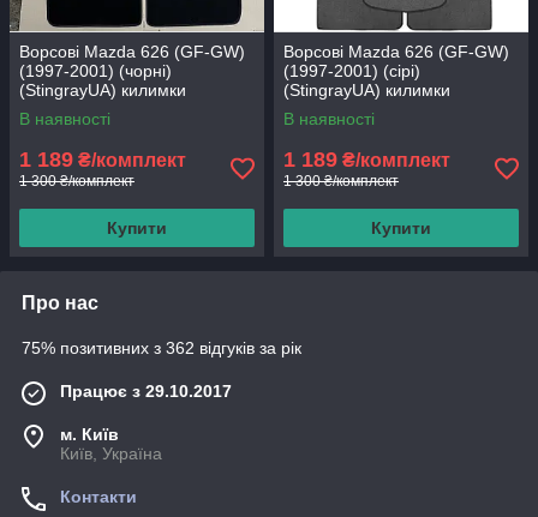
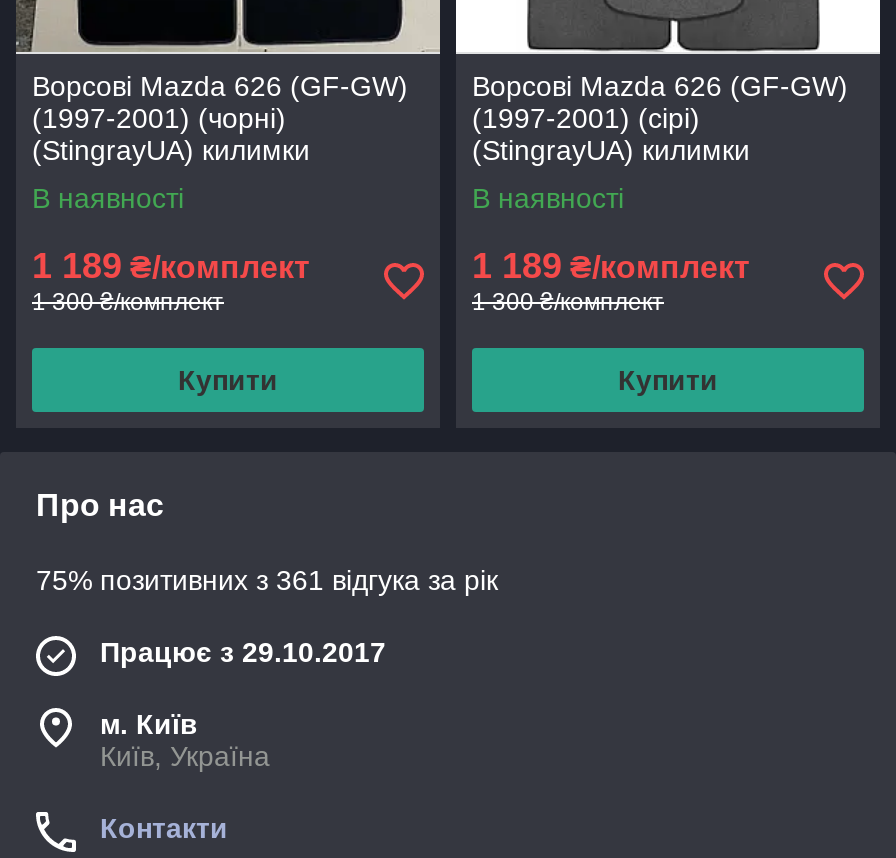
[22,338,301,357] 75% позитивних з 362 відгуків за рік -> [36,564,498,596] 75% позитивних з 361 відгука за рік

